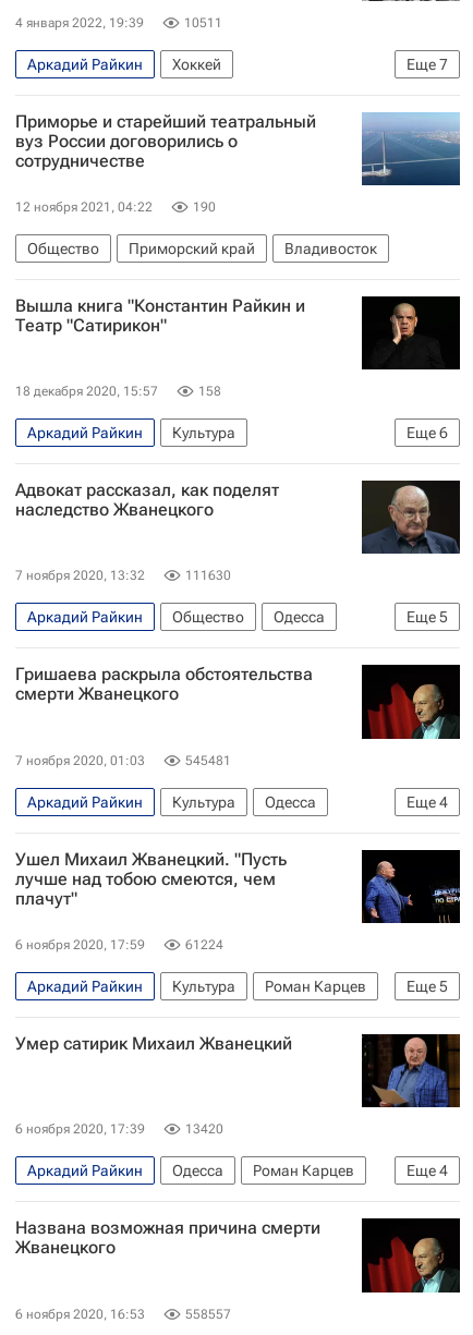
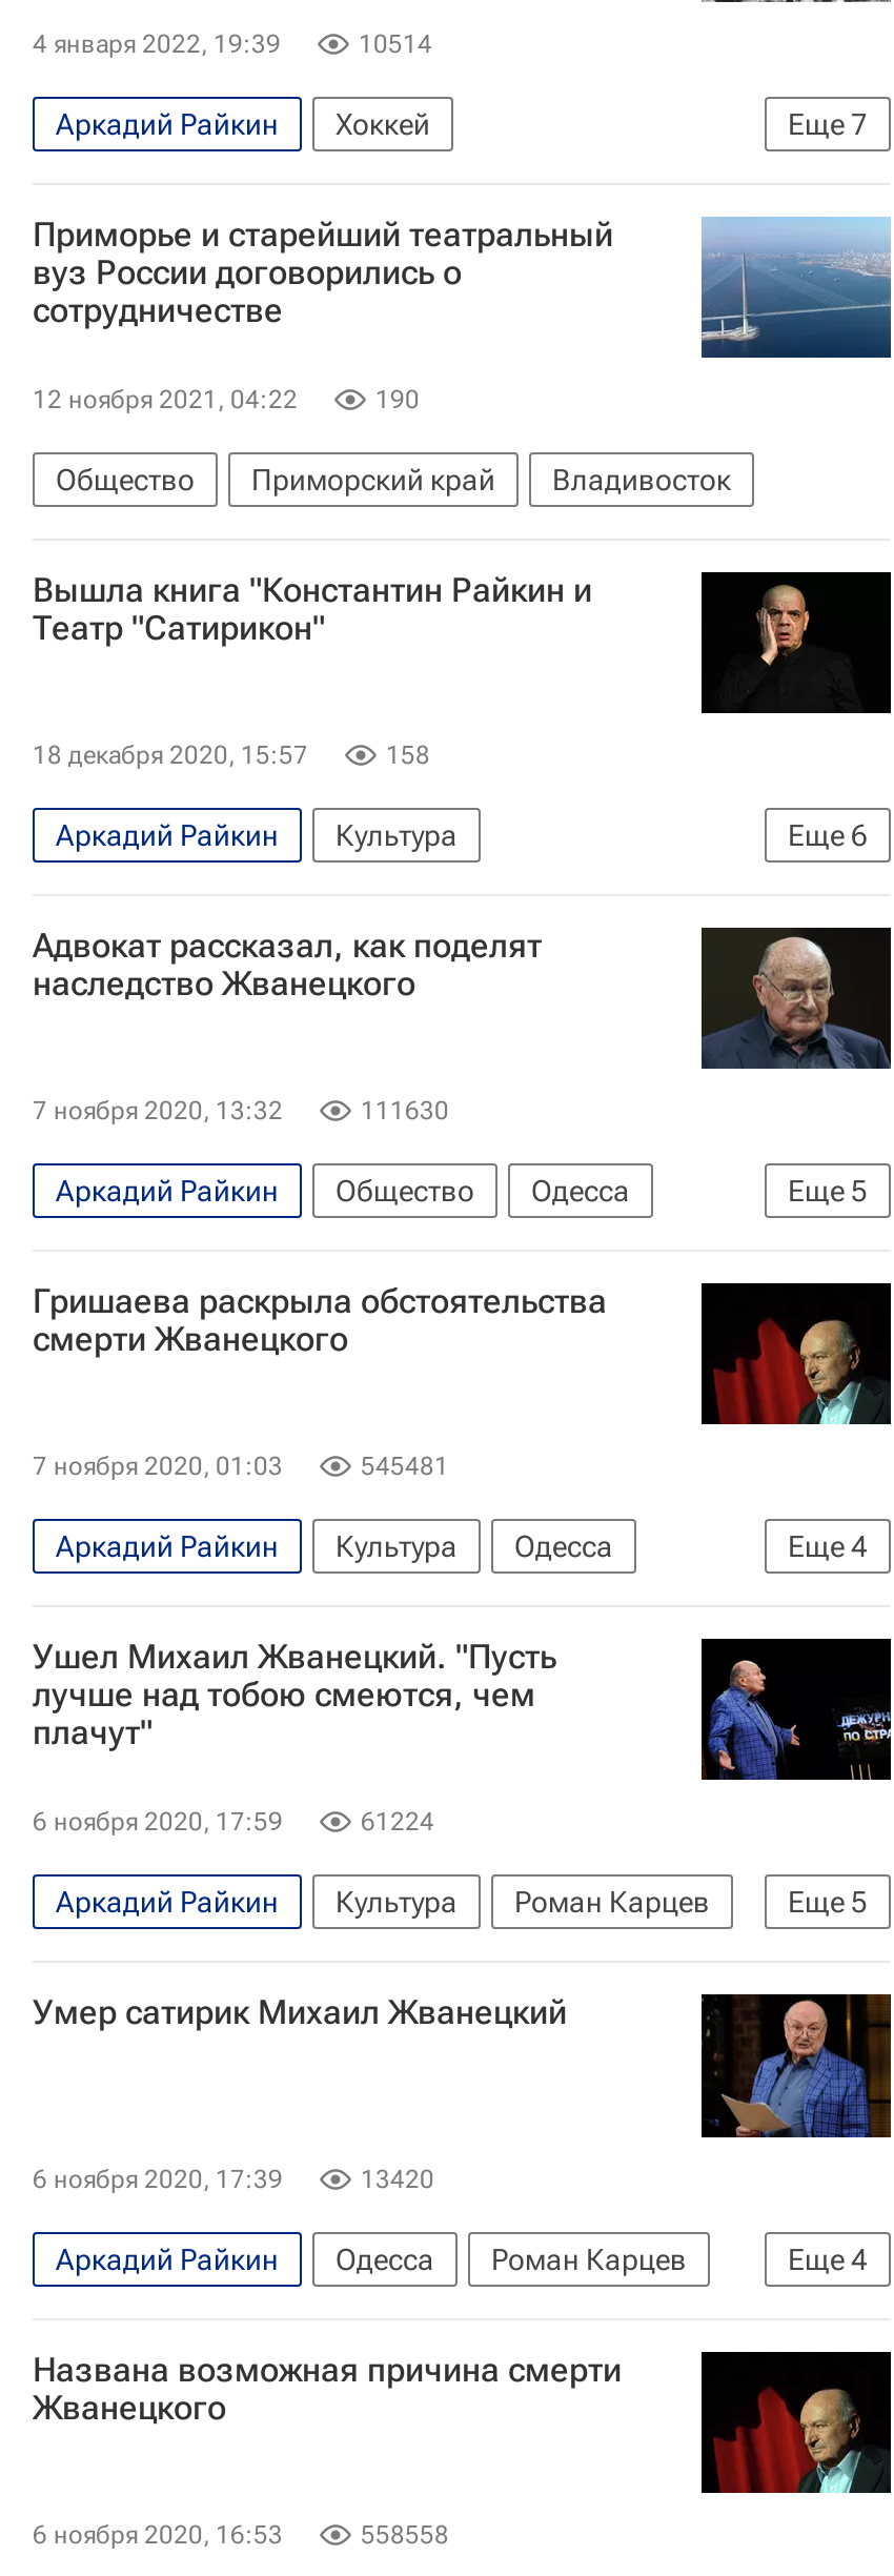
[184,15,222,30] 10511 -> [359,28,432,58] 10514
[185,1306,231,1321] 558557 -> [361,2519,449,2549] 558558

